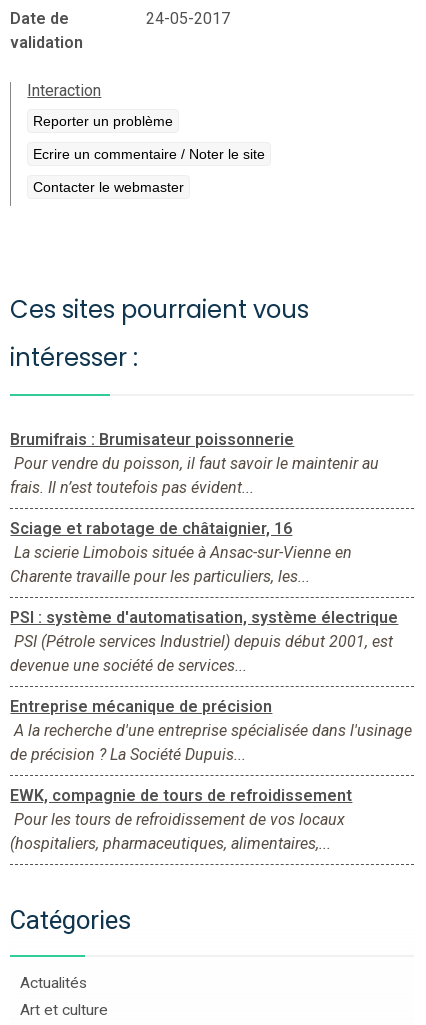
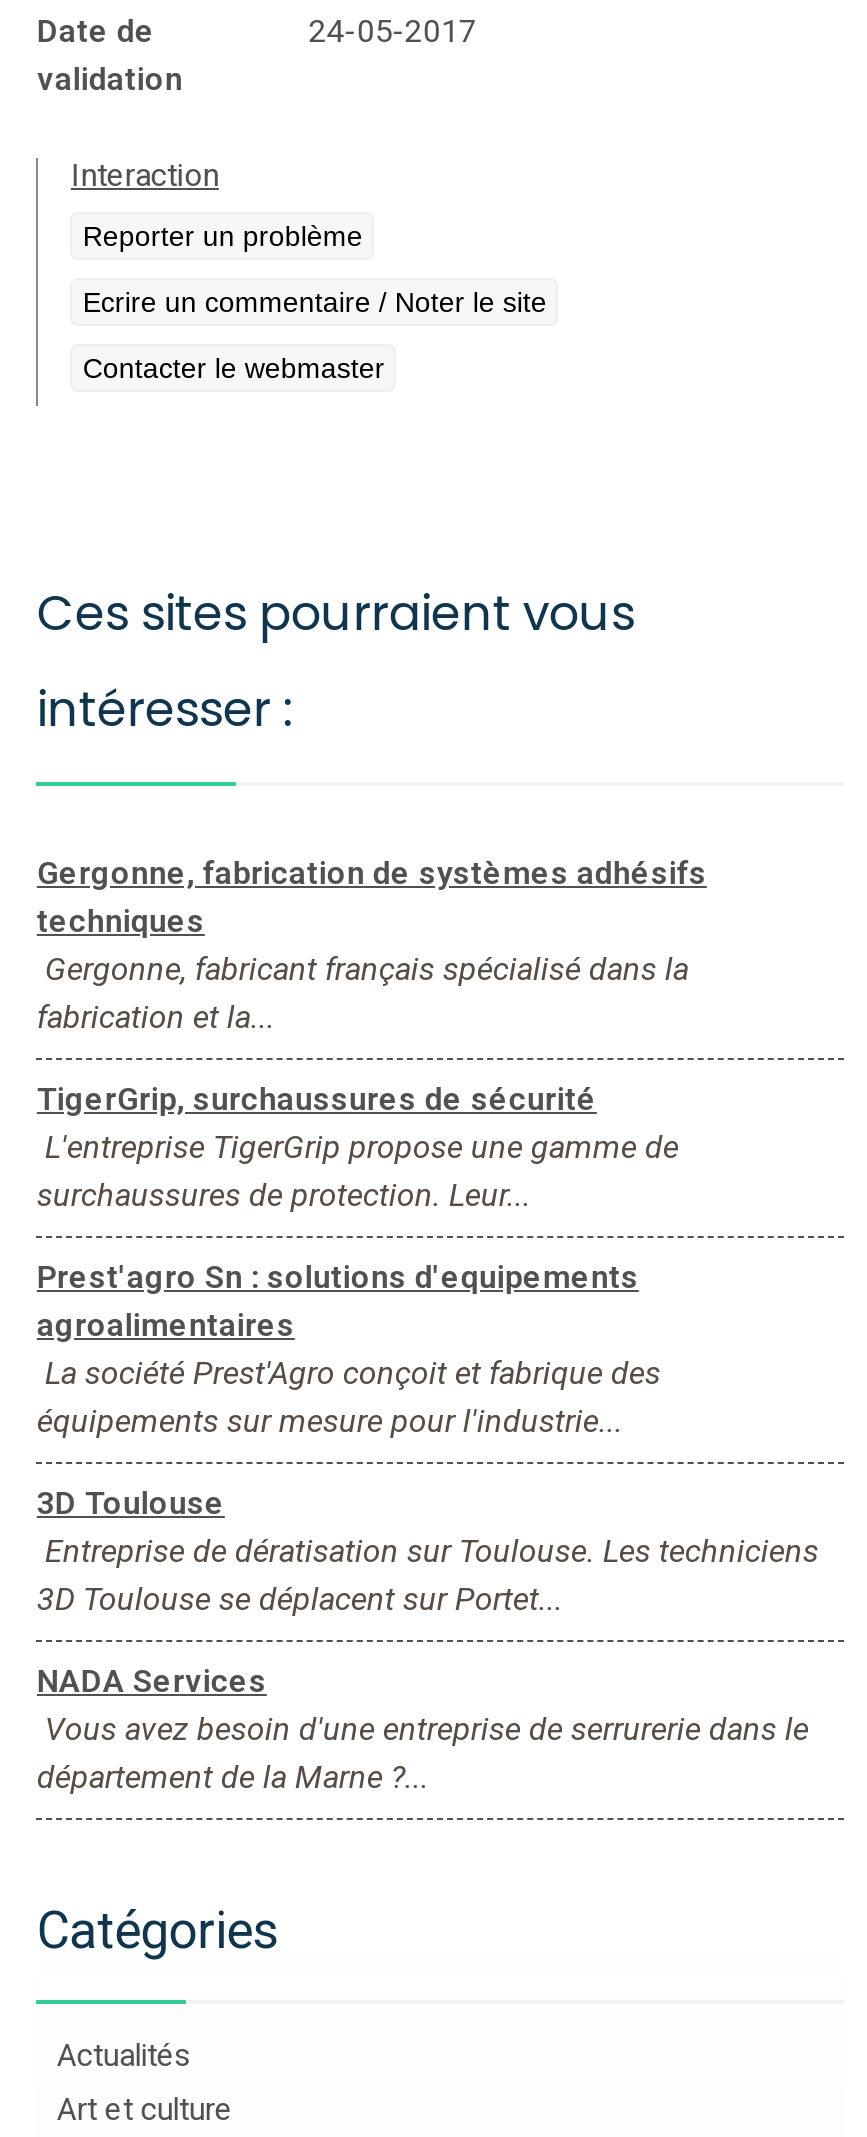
[10,430,379,497] Brumifrais : Brumisateur poissonnerie | Pour vendre du poisson, il faut savoir le maintenir au | frais. Il n’est toutefois pas évident... -> [37,854,707,1036] Gergonne, fabrication de systèmes adhésifs | techniques | Gergonne, fabricant français spécialisé dans la | fabrication et la...
[10,519,352,586] Sciage et rabotage de châtaignier, 16 | La scierie Limobois située à Ansac-sur-Vienne en | Charente travaille pour les particuliers, les... -> [37,1080,679,1214] TigerGrip, surchaussures de sécurité | L'entreprise TigerGrip propose une gamme de | surchaussures de protection. Leur...
[10,608,398,675] PSI : système d'automatisation, système électrique | PSI (Pétrole services Industriel) depuis début 2001, est | devenue une société de services... -> [37,1258,661,1440] Prest'agro Sn : solutions d'equipements | agroalimentaires | La société Prest'Agro conçoit et fabrique des | équipements sur mesure pour l'industrie...
[10,697,412,764] Entreprise mécanique de précision | A la recherche d'une entreprise spécialisée dans l'usinage | de précision ? La Société Dupuis... -> [37,1484,819,1618] 3D Toulouse | Entreprise de dératisation sur Toulouse. Les techniciens | 3D Toulouse se déplacent sur Portet...
[10,786,352,853] EWK, compagnie de tours de refroidissement | Pour les tours de refroidissement de vos locaux | (hospitaliers, pharmaceutiques, alimentaires,... -> [37,1662,809,1796] NADA Services | Vous avez besoin d'une entreprise de serrurerie dans le | département de la Marne ?...

